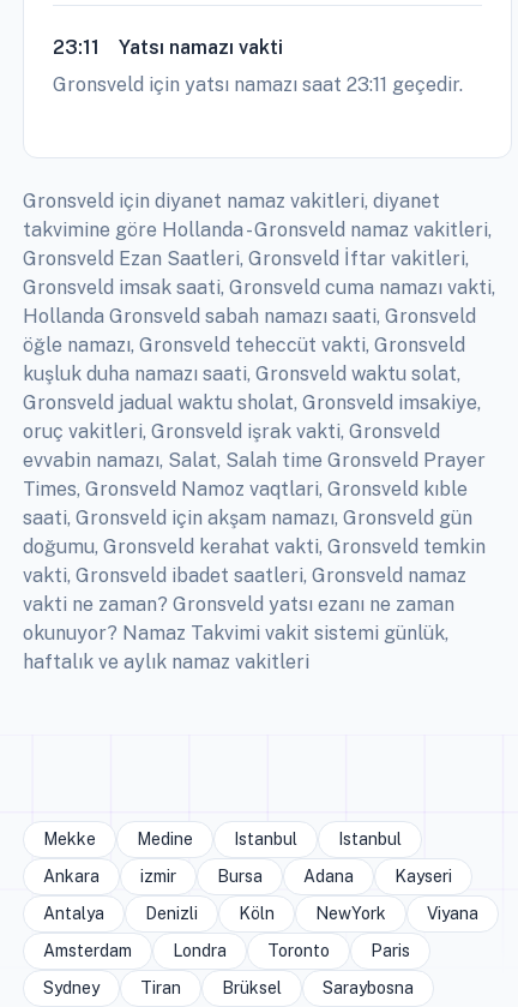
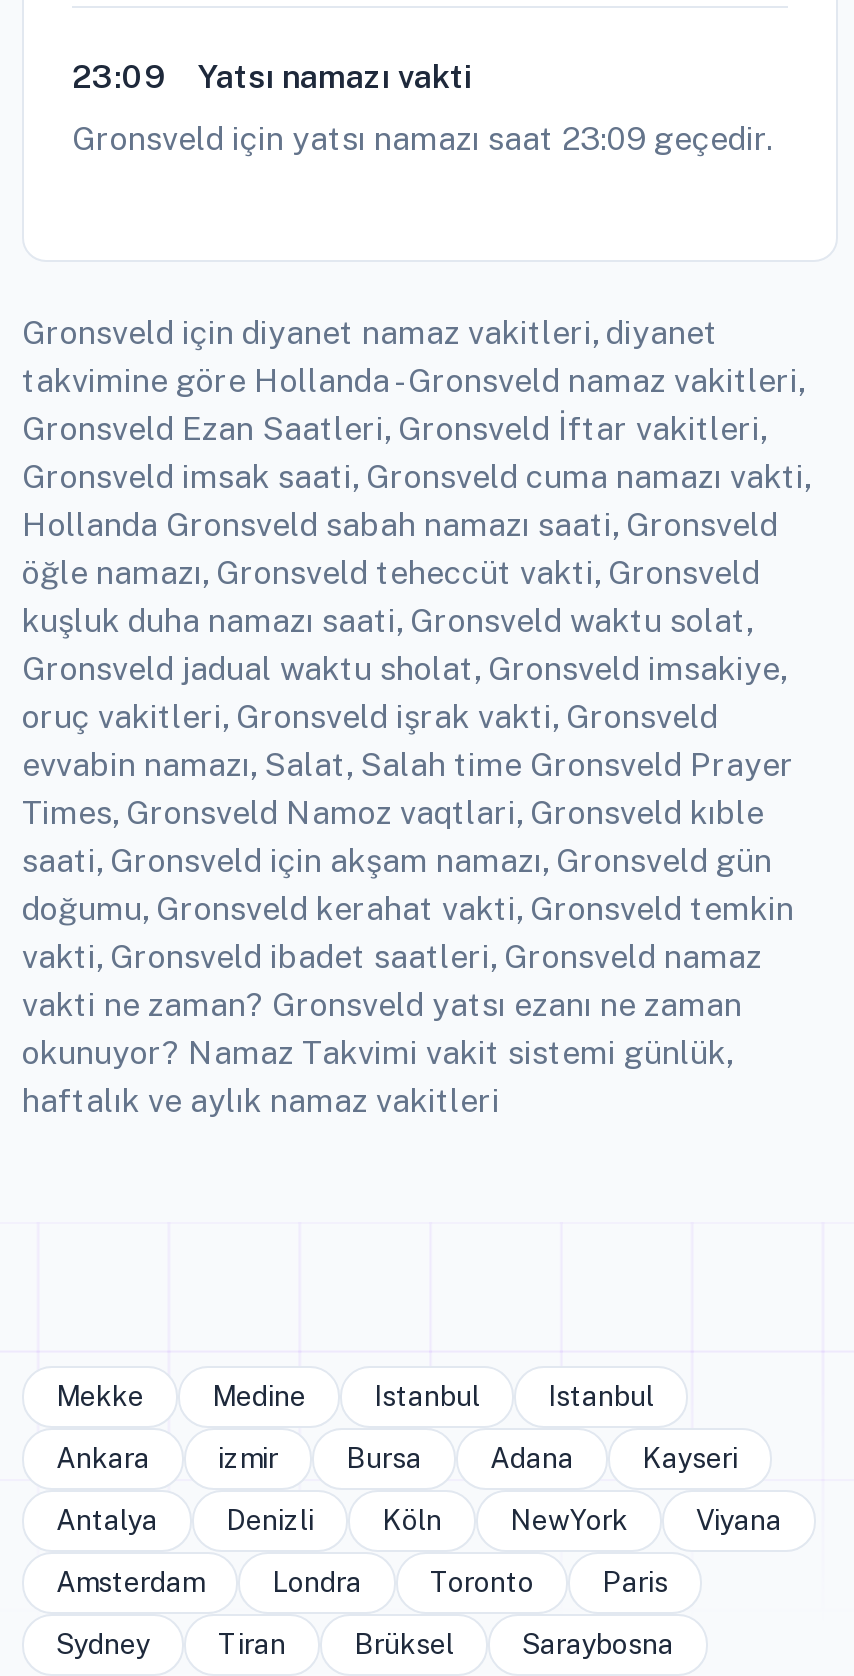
[53,36,283,59] 23:11 Yatsı namazı vakti -> [72,58,472,96] 23:09 Yatsı namazı vakti
[53,73,463,96] Gronsveld için yatsı namazı saat 23:11 geçedir. -> [72,120,772,158] Gronsveld için yatsı namazı saat 23:09 geçedir.

